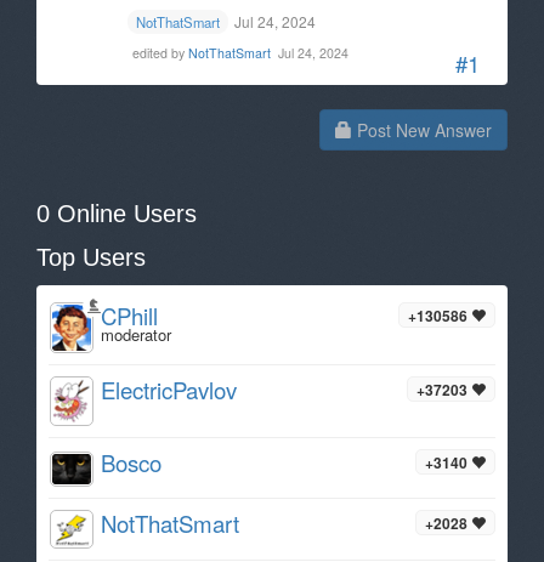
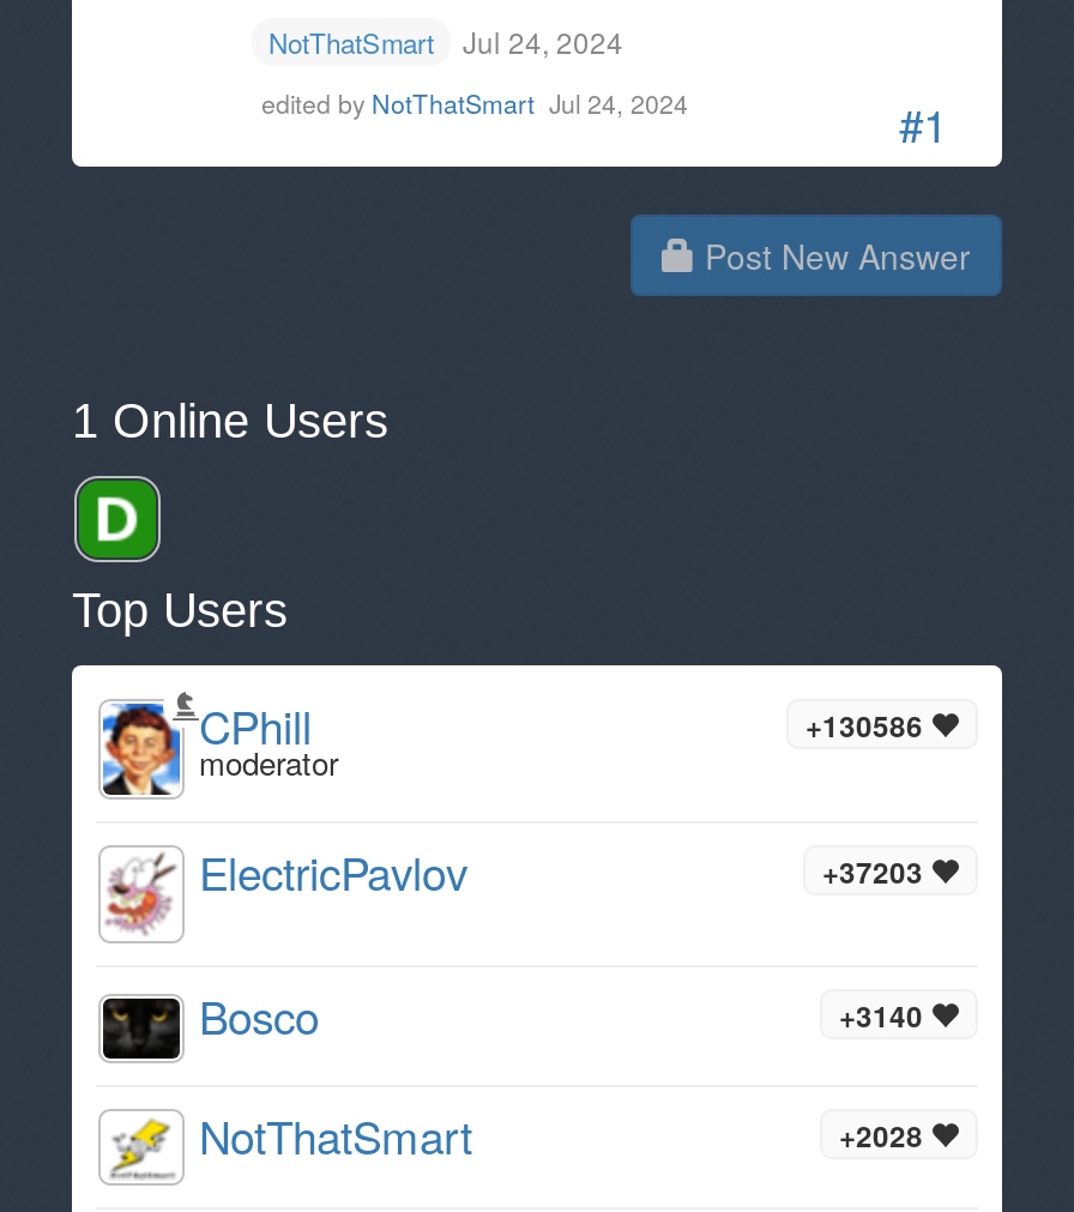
[36,200,197,227] 0 Online Users -> [72,394,388,447] 1 Online Users

